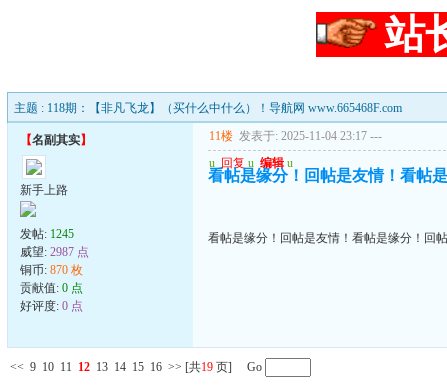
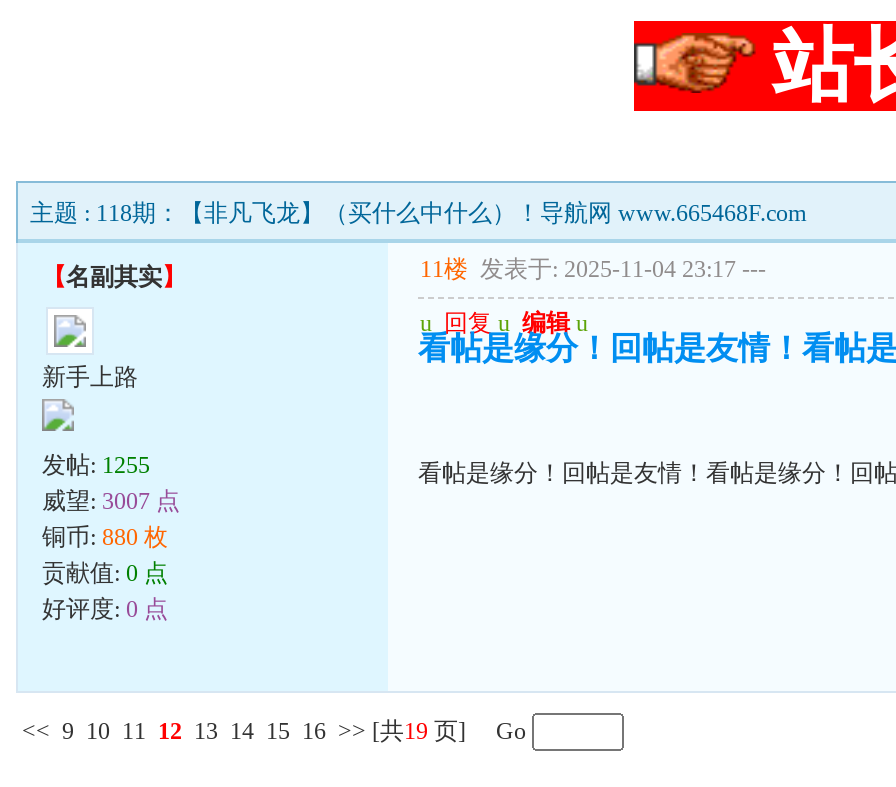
[20,227,74,241] 发帖: 1245 -> [42,451,150,479] 发帖: 1255
[20,245,89,259] 威望: 2987 点 -> [42,487,180,515] 威望: 3007 点
[20,263,83,277] 铜币: 870 枚 -> [42,523,168,551] 铜币: 880 枚

